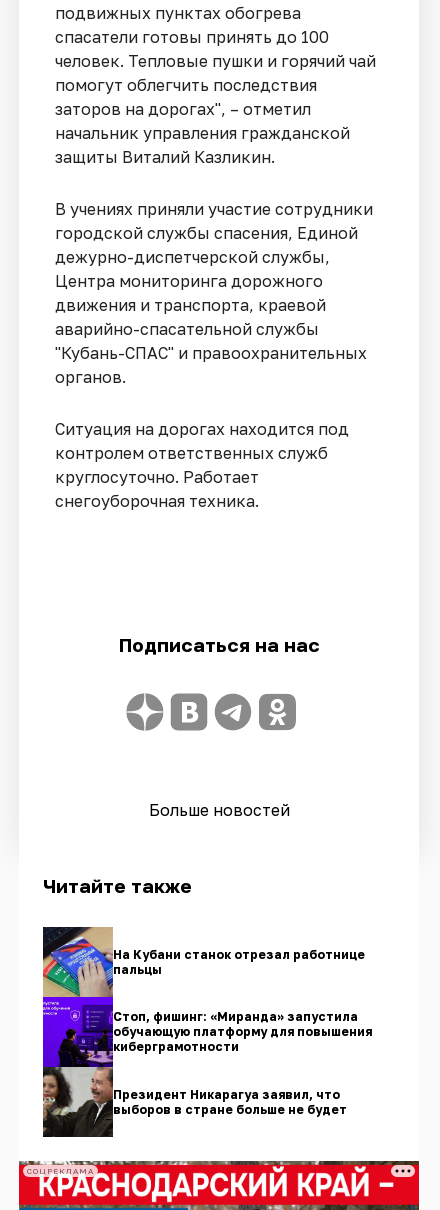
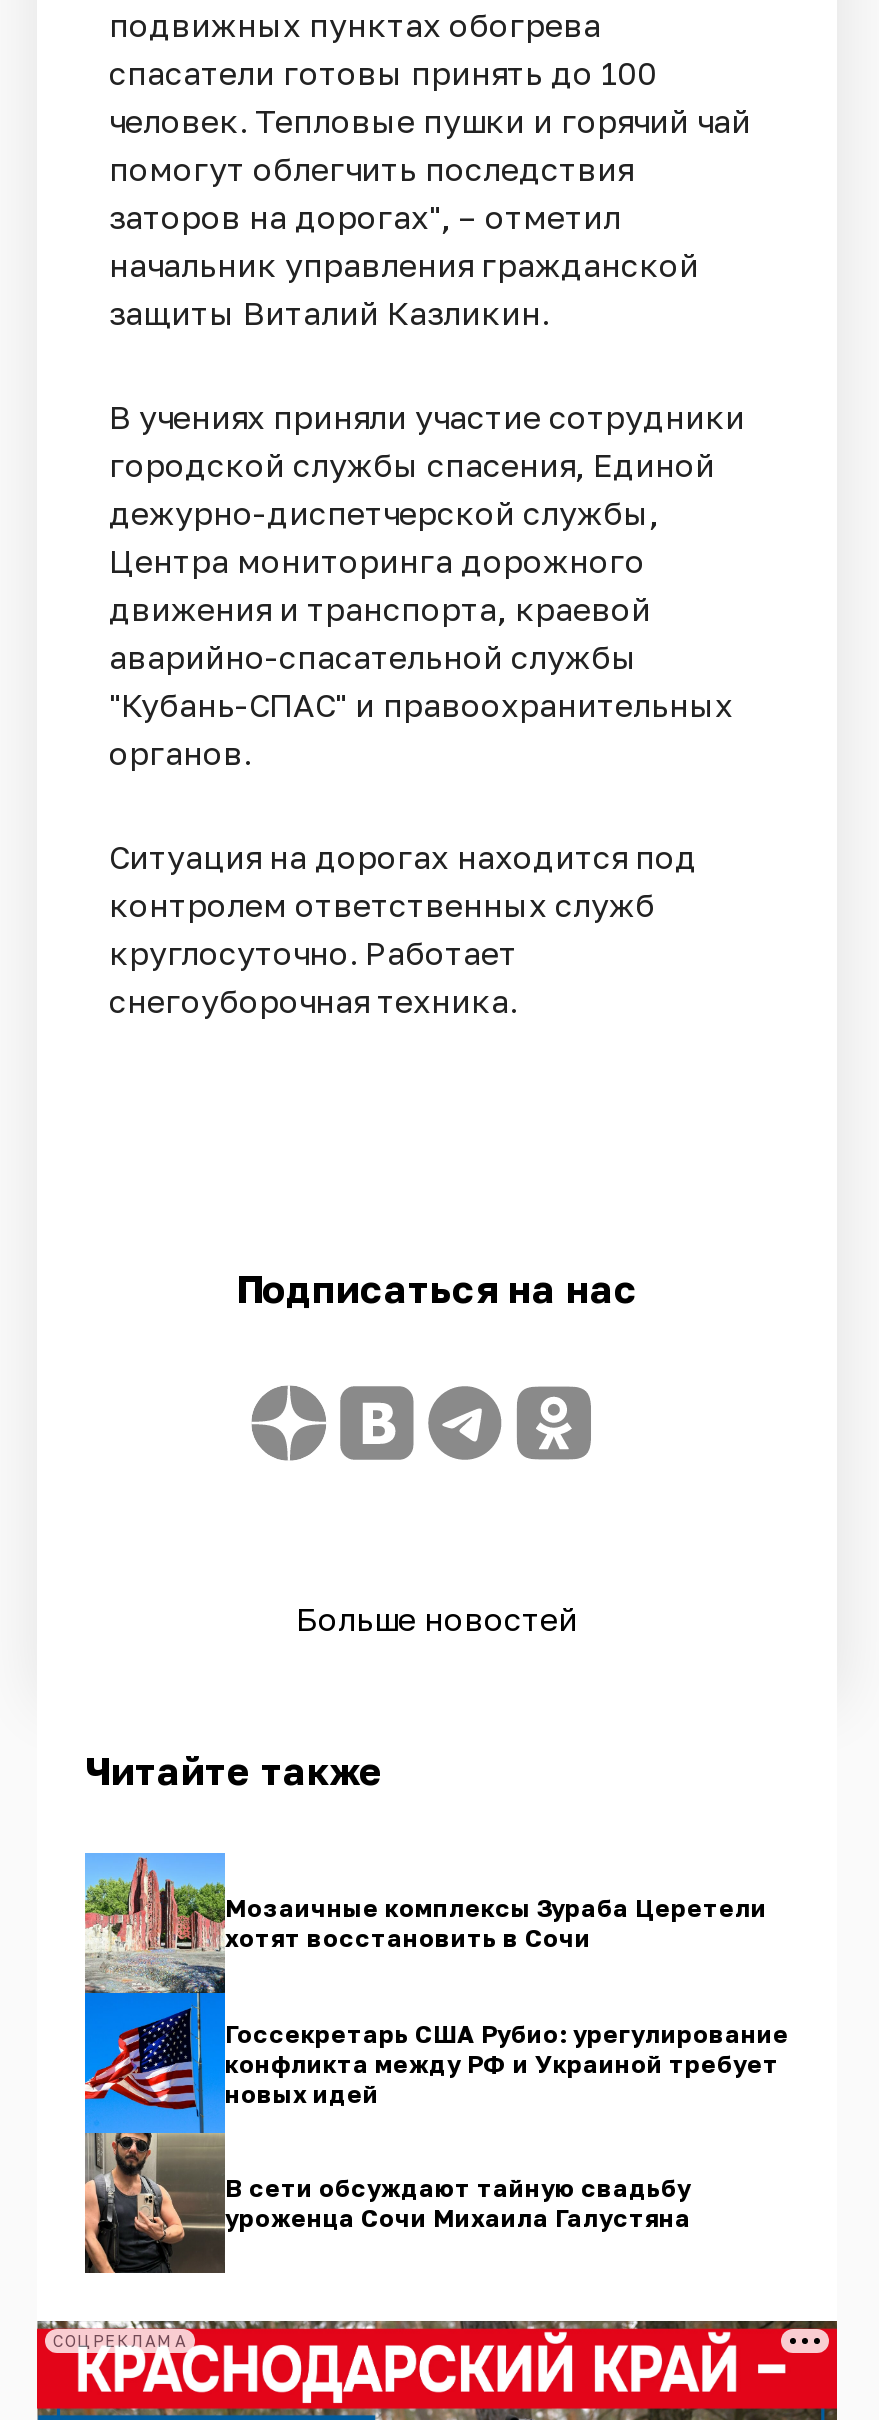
[42,926,365,1138] [image] | На Кубани станок отрезал работнице | пальцы -> [83,1852,767,2274] [image] | Мозаичные комплексы Зураба Церетели | хотят восстановить в Сочи
[113,1009,372,1054] Стоп, фишинг: «Миранда» запустила | обучающую платформу для повышения | киберграмотности -> [225,2019,789,2109] Госсекретарь США Рубио: урегулирование | конфликта между РФ и Украиной требует | новых идей
[113,1087,347,1117] Президент Никарагуа заявил, что | выборов в стране больше не будет -> [225,2174,691,2234] В сети обсуждают тайную свадьбу | уроженца Сочи Михаила Галустяна

